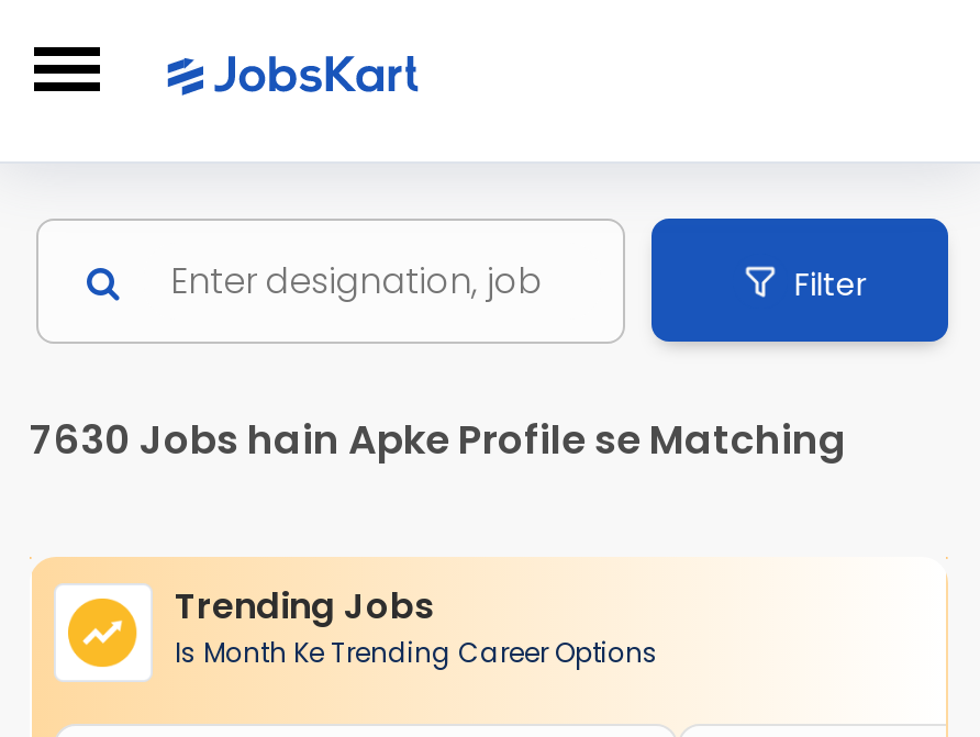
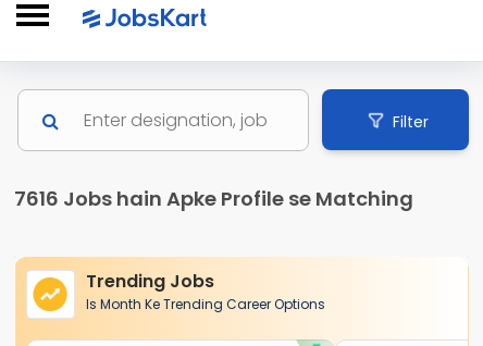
[30,413,847,467] 7630 Jobs hain Apke Profile se Matching -> [14,185,413,212] 7616 Jobs hain Apke Profile se Matching

